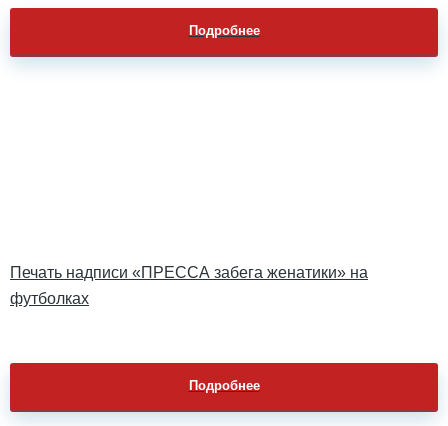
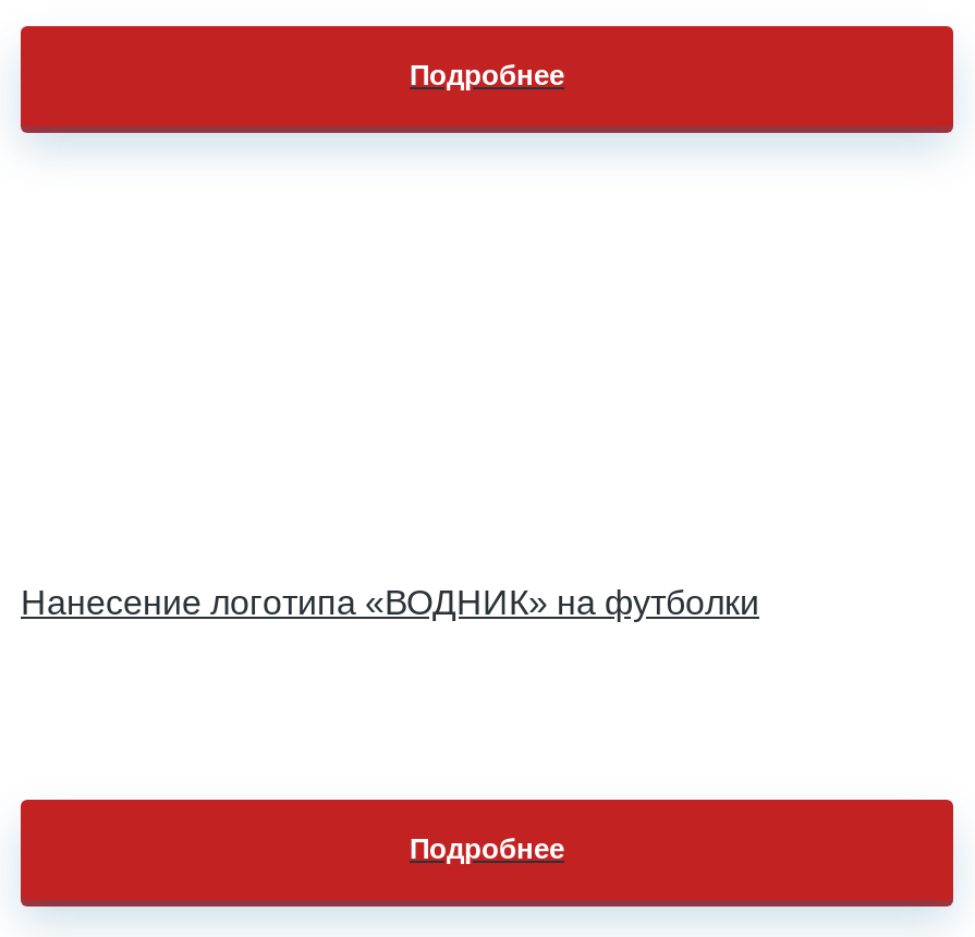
[10,264,368,307] Печать надписи «ПРЕССА забега женатики» на | футболках -> [21,584,759,621] Нанесение логотипа «ВОДНИК» на футболки

